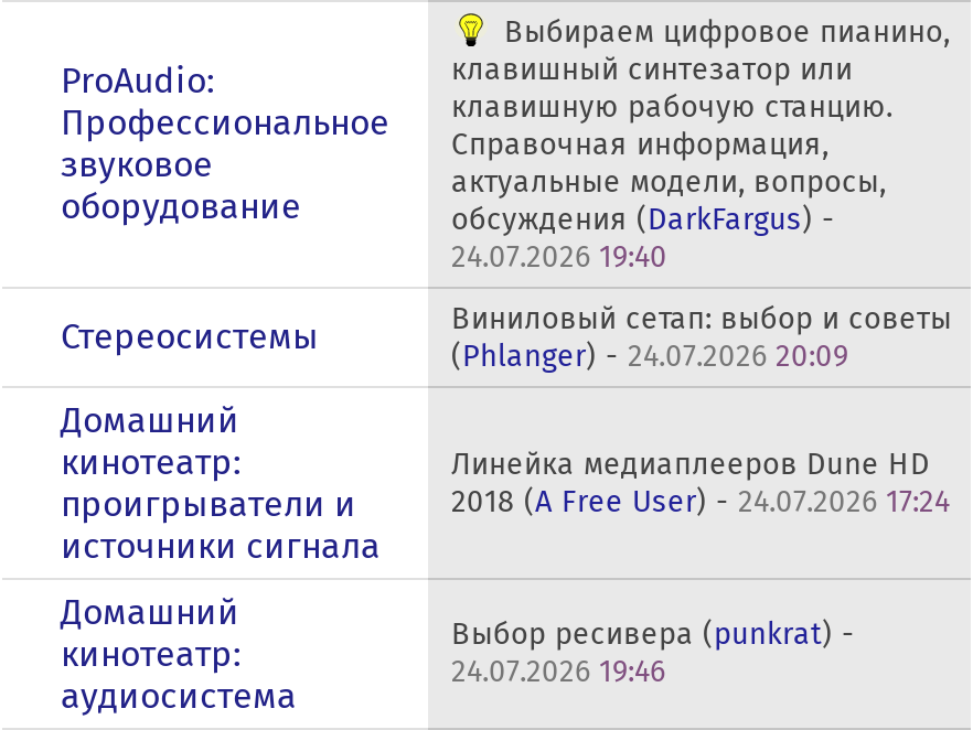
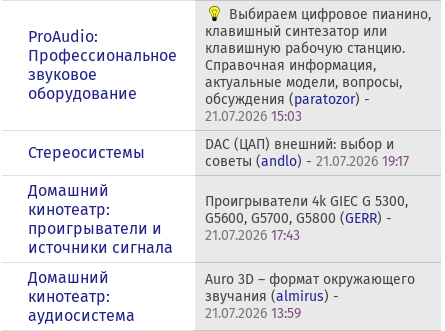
[451,201,835,238] обсуждения (DarkFargus) - -> [205,91,370,108] обсуждения (paratozor) -
[451,238,667,276] 24.07.2026 19:40 -> [205,108,302,125] 21.07.2026 15:03
[451,300,952,375] Виниловый сетап: выбор и советы | (Phlanger) - 24.07.2026 20:09 -> [205,136,409,170] DAC (ЦАП) внешний: выбор и | советы (andlo) - 21.07.2026 19:17
[451,445,950,520] Линейка медиаплееров Dune HD | 2018 (A Free User) - 24.07.2026 17:24 -> [205,193,408,244] Проигрыватели 4k GIEC G 5300, | G5600, G5700, G5800 (GERR) - | 21.07.2026 17:43
[451,615,855,690] Выбор ресивера (punkrat) - | 24.07.2026 19:46 -> [205,271,415,322] Auro 3D – формат окружающего | звучания (almirus) - | 21.07.2026 13:59

